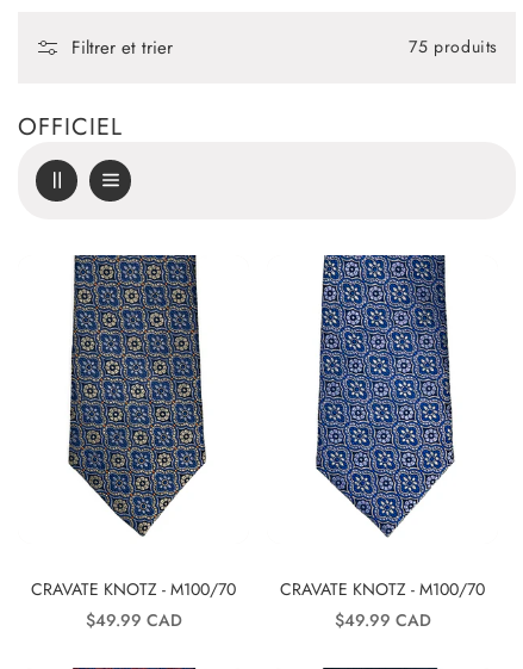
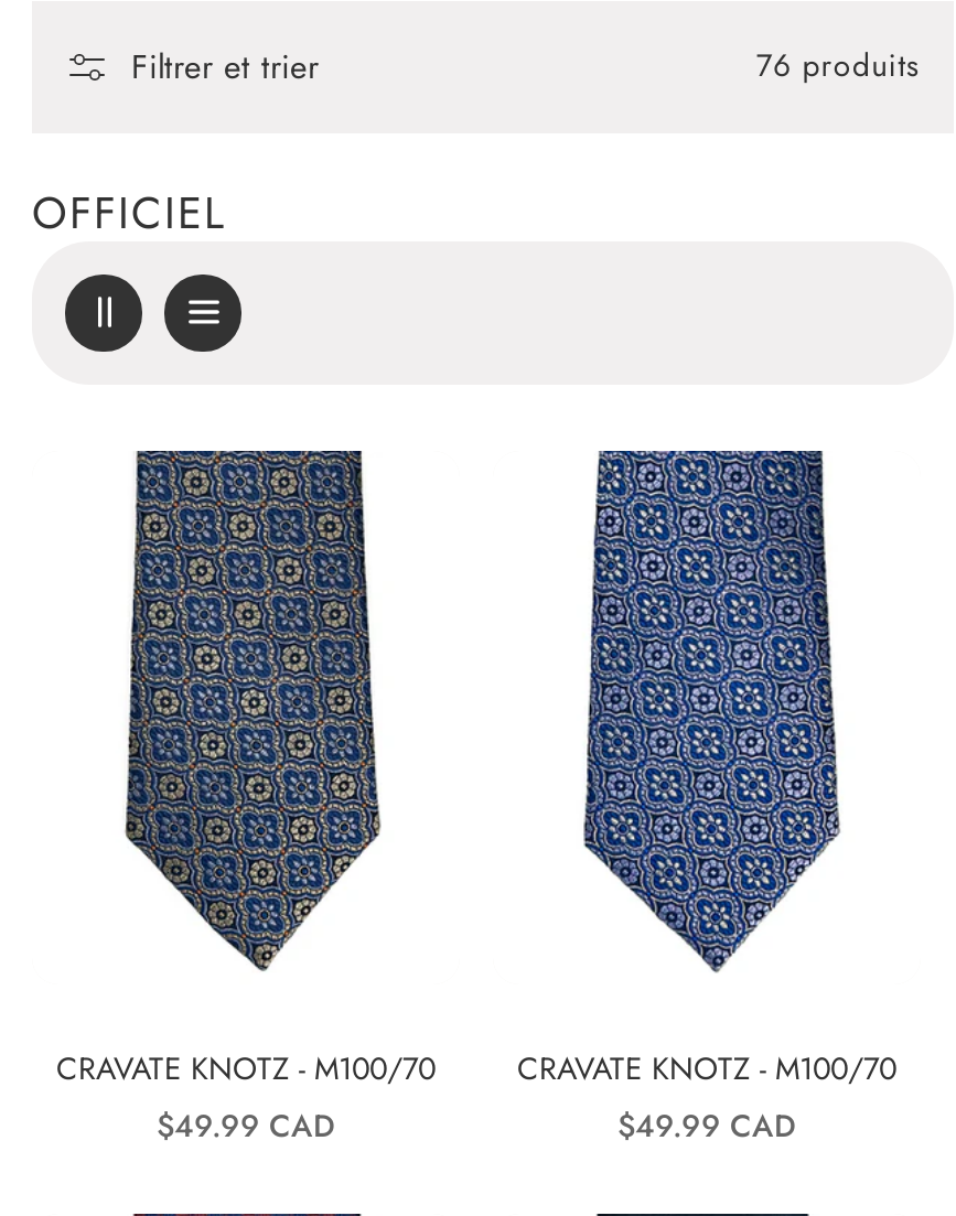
[409,35,498,59] 75 produits -> [756,43,921,88] 76 produits

